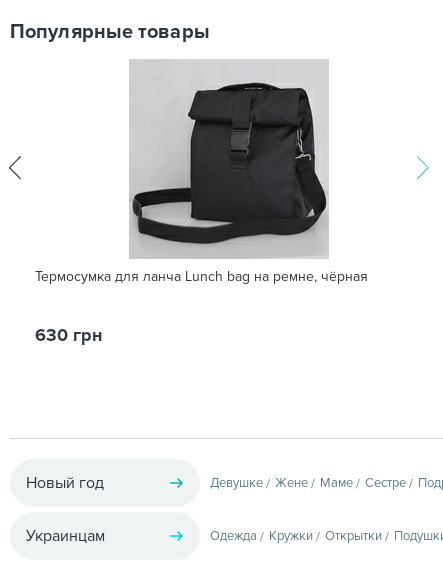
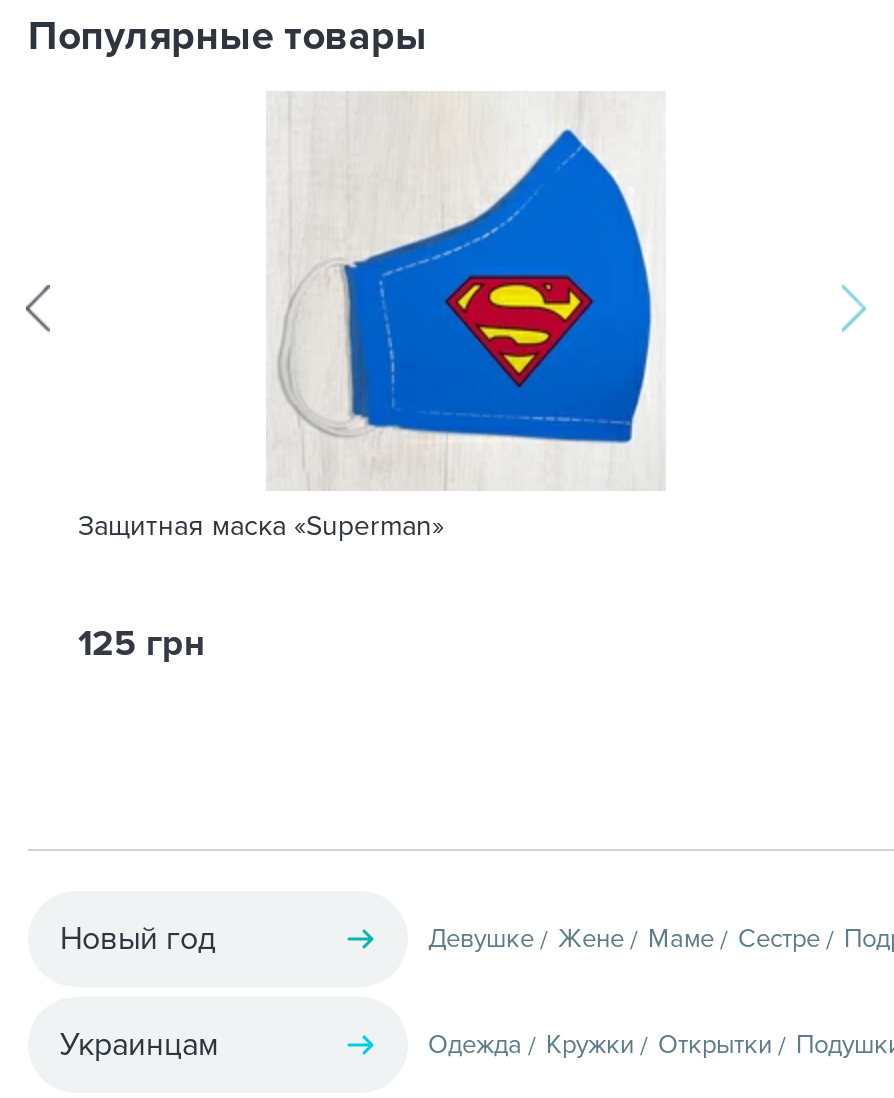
[35,69,368,285] [image] | Термосумка для ланча Lunch bag на ремне, чёрная -> [78,129,662,543] [image] | Защитная маска «Superman»
[35,324,102,346] 630 грн -> [78,621,204,665] 125 грн

